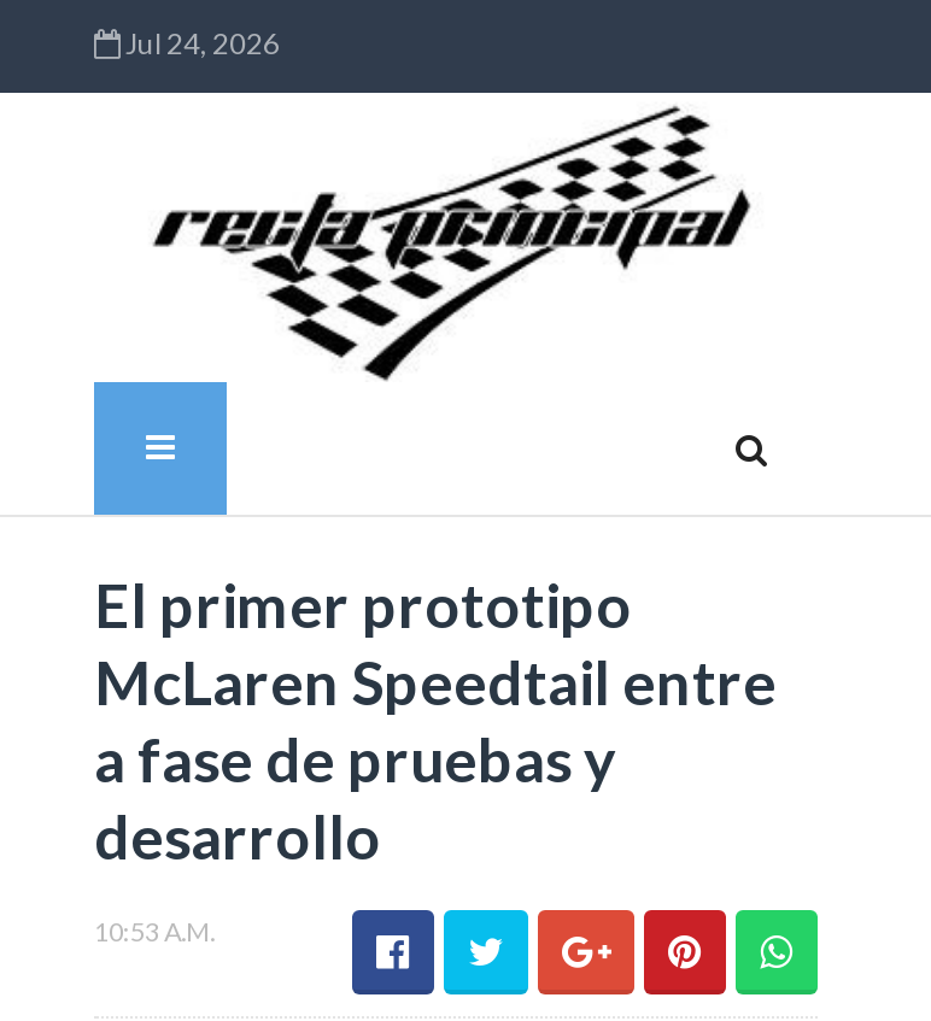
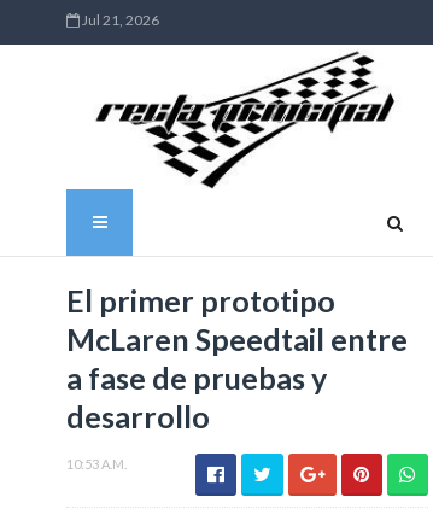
[125,25,280,61] Jul 24, 2026 -> [82,11,159,29] Jul 21, 2026

